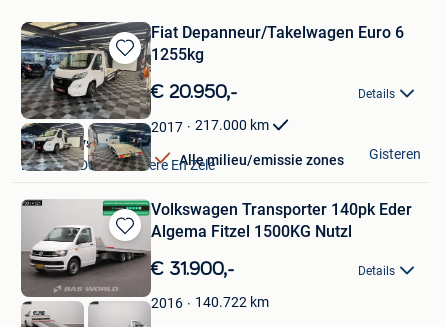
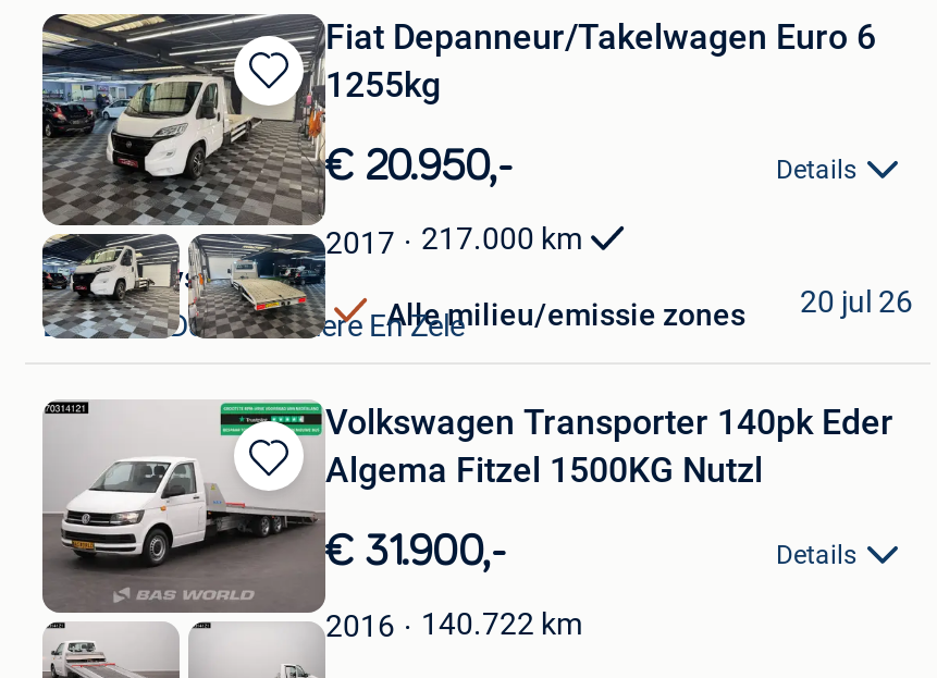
[369,146,421,162] Gisteren -> [800,284,913,319] 20 jul 26

